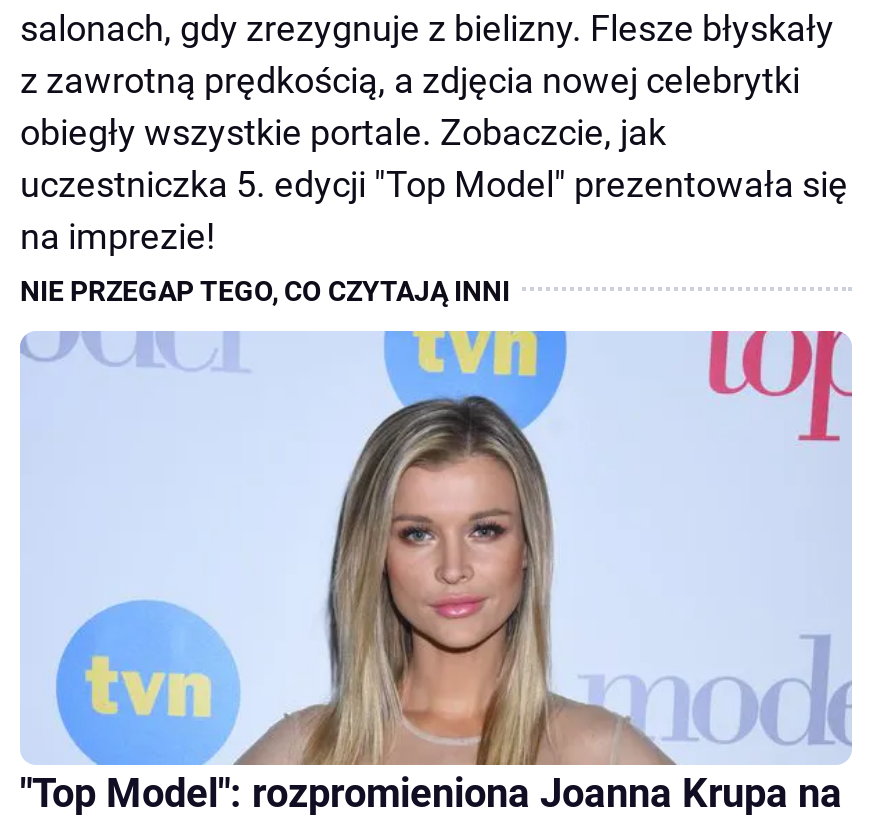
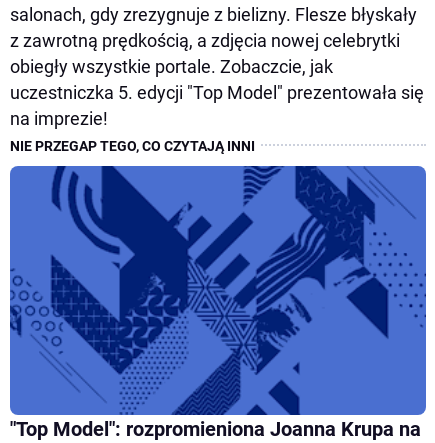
[22,328,854,764] [image] -> [9,165,426,415] [image]

